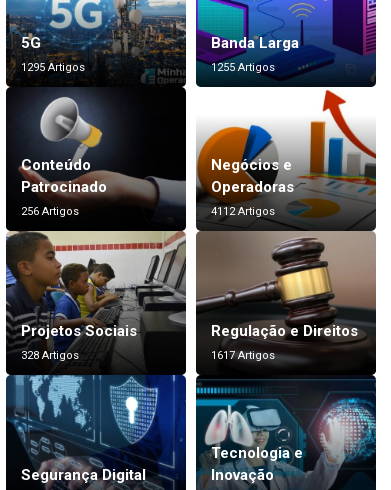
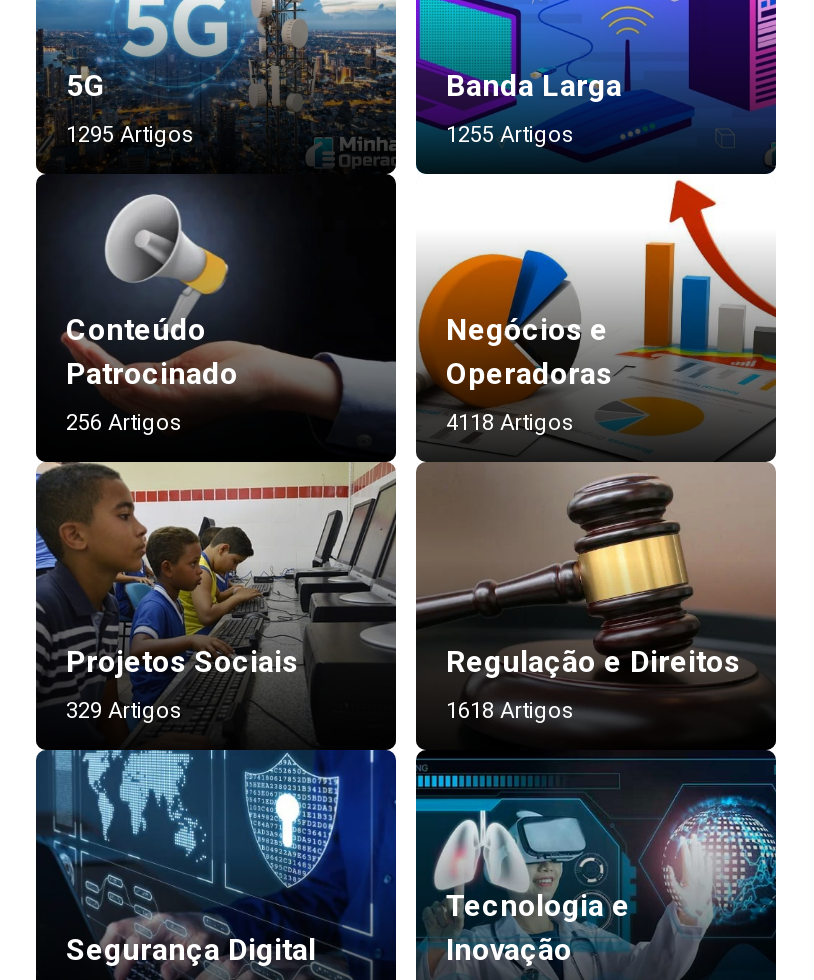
[211,204,275,217] 4112 Artigos -> [446,409,574,435] 4118 Artigos
[21,348,79,361] 328 Artigos -> [66,697,182,723] 329 Artigos
[211,348,275,361] 1617 Artigos -> [446,697,574,723] 1618 Artigos

